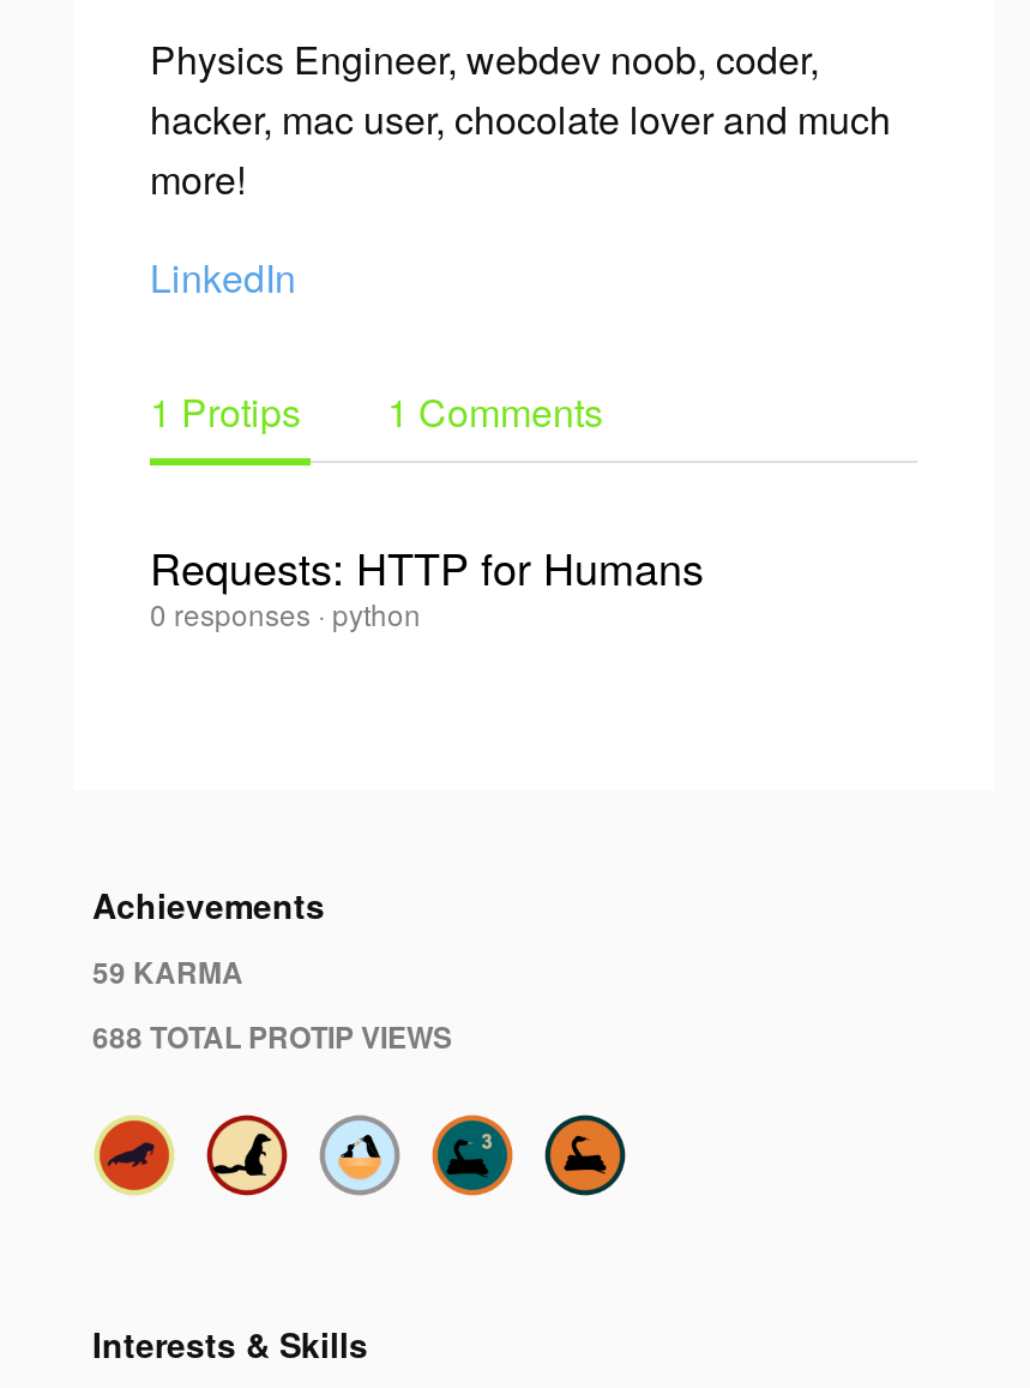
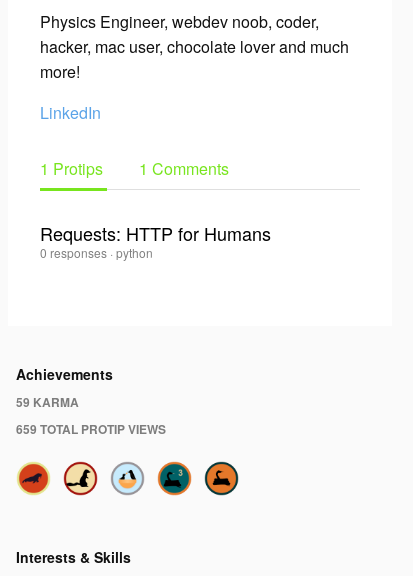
[92,1015,452,1058] 688 TOTAL PROTIP VIEWS -> [16,420,166,438] 659 TOTAL PROTIP VIEWS

